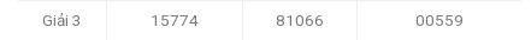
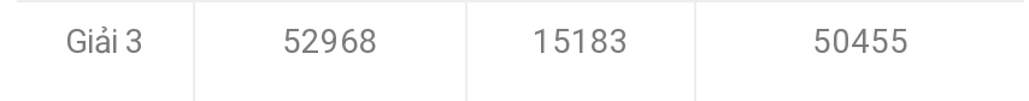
[151,10,199,29] 15774 -> [282,21,378,59] 52968
[276,10,324,29] 81066 -> [533,21,629,59] 15183
[415,10,464,29] 00559 -> [812,21,909,59] 50455

